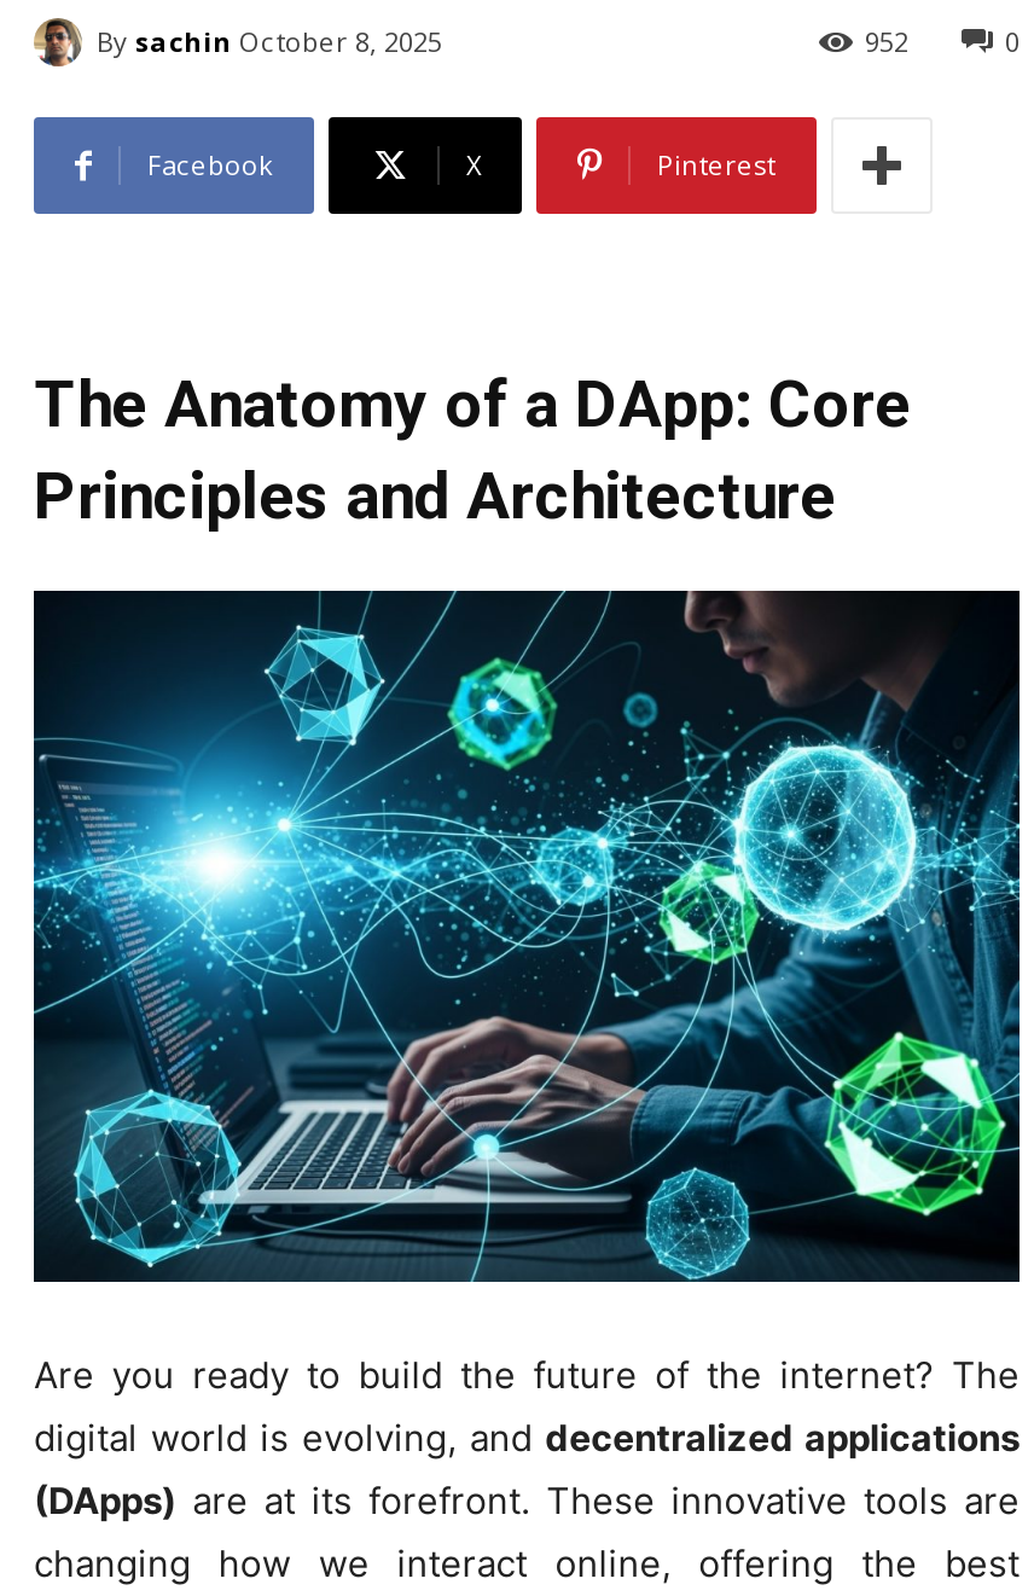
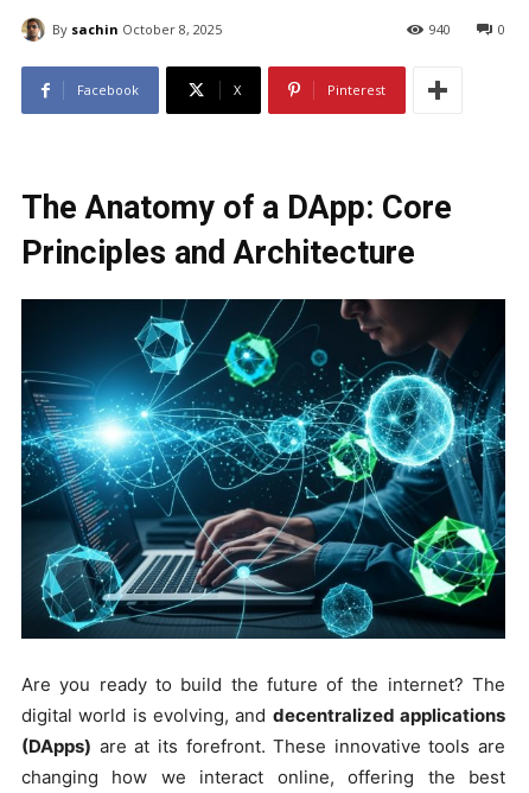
[865,23,908,59] 952 -> [429,20,451,38] 940

